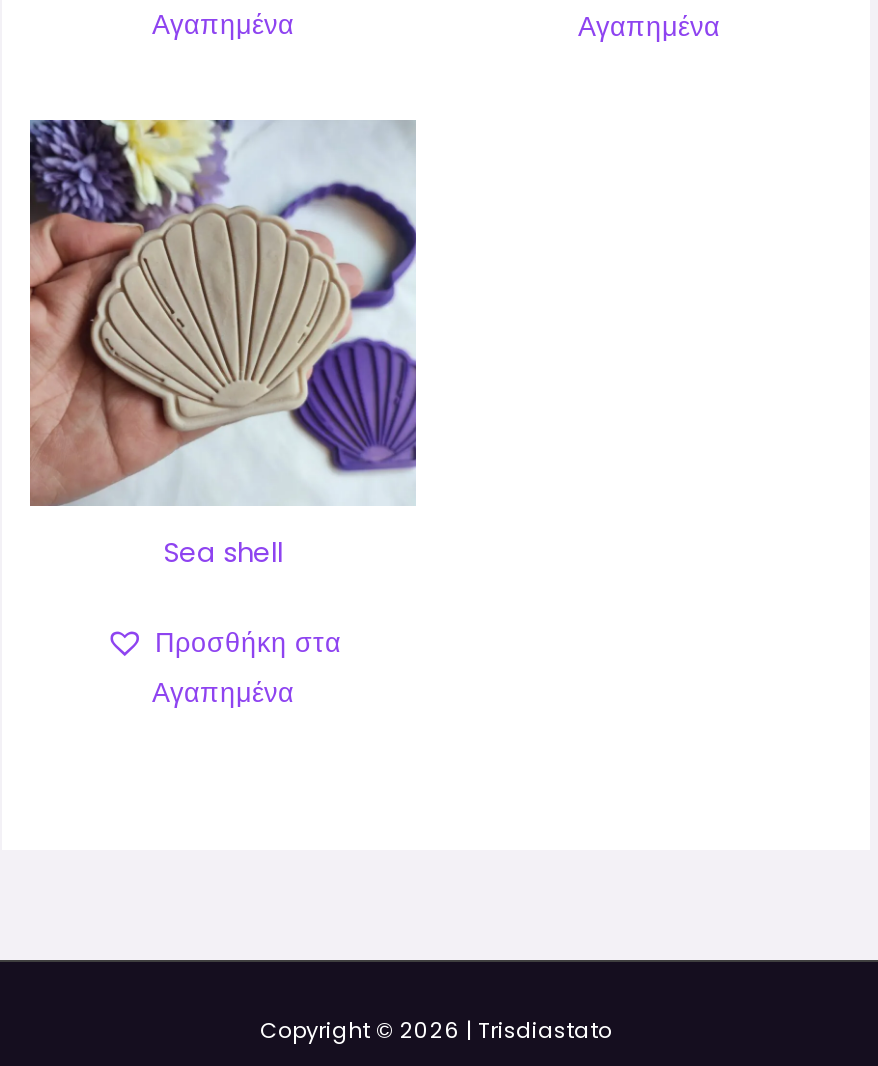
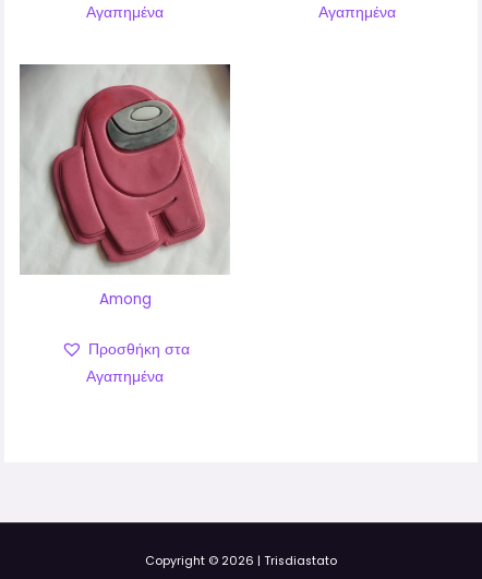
[30,120,418,571] [image] | Sea shell -> [20,64,231,310] [image] | Among

